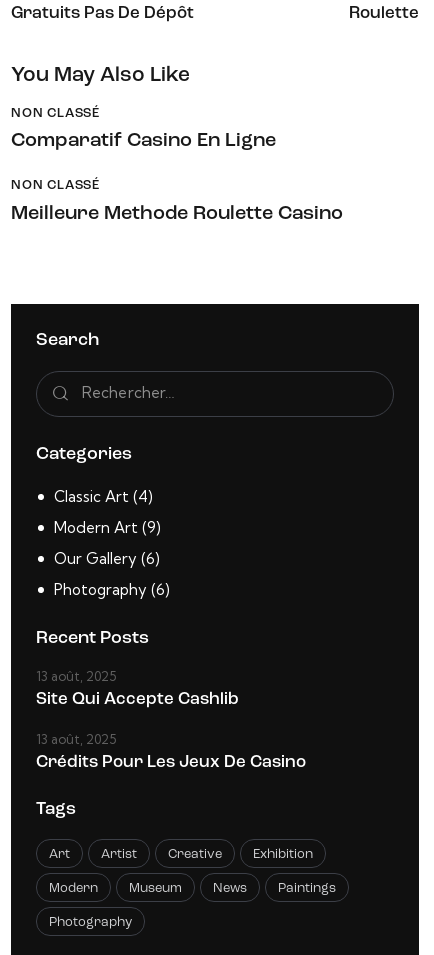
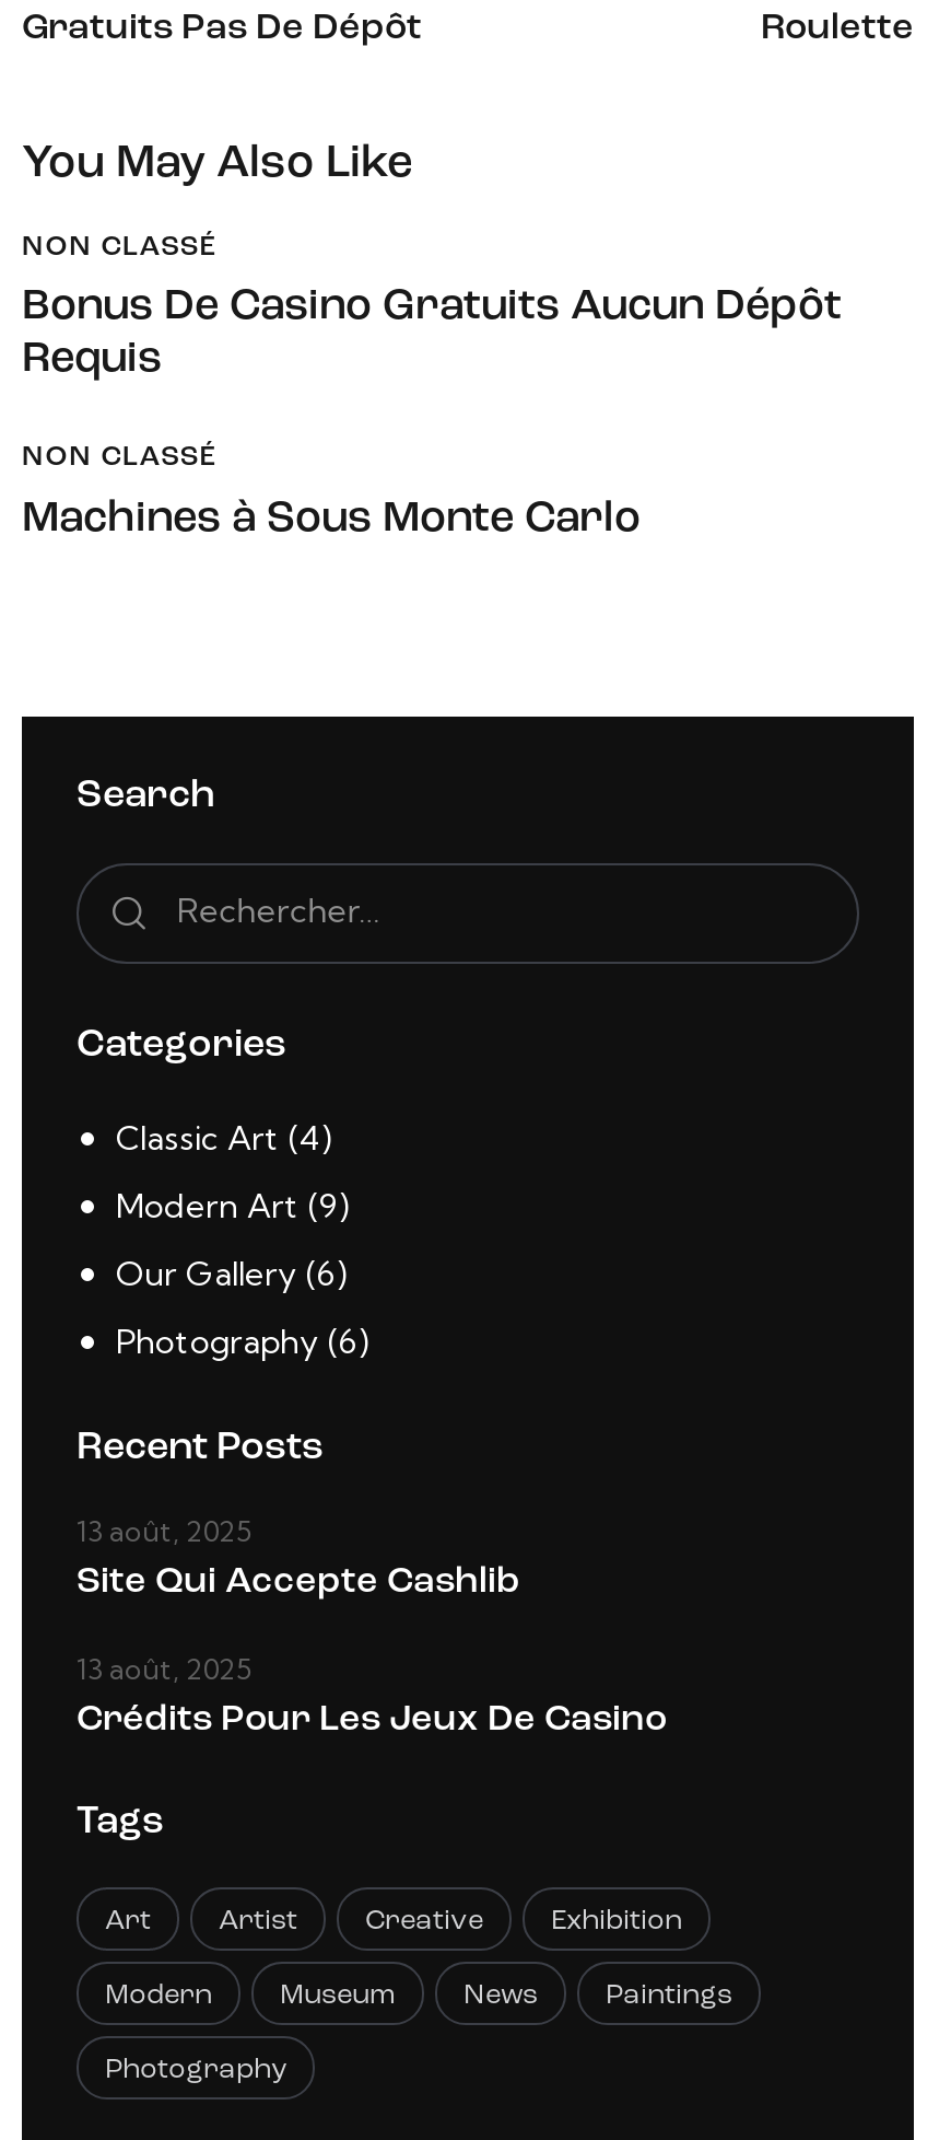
[11,131,276,151] Comparatif Casino En Ligne -> [22,286,842,382] Bonus De Casino Gratuits Aucun Dépôt | Requis
[11,203,343,223] Meilleure Methode Roulette Casino -> [22,497,641,540] Machines à Sous Monte Carlo

